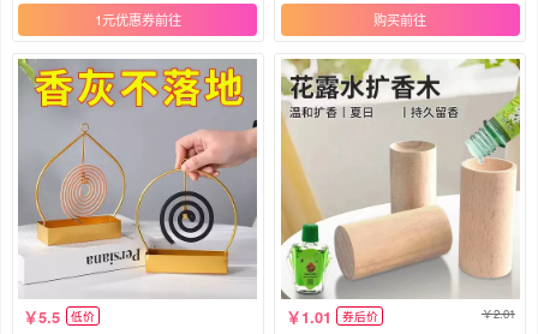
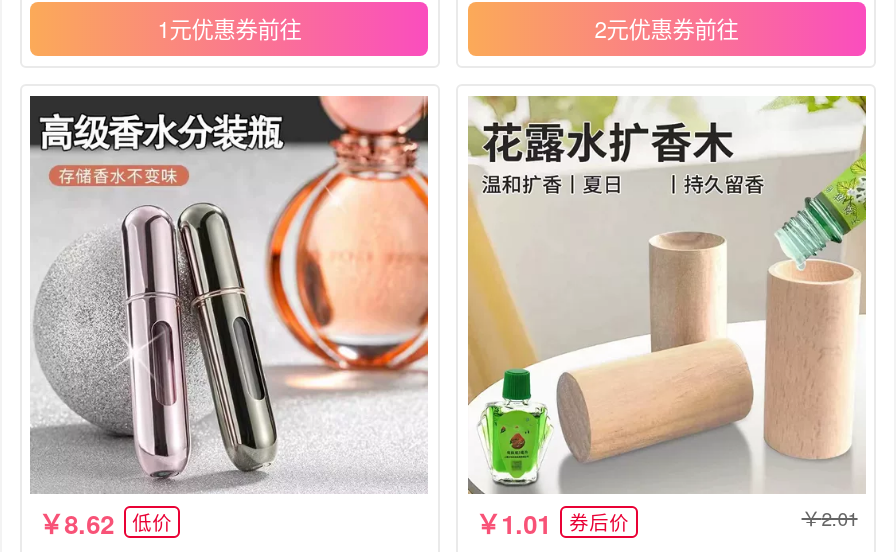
[374,9,400,29] 购买 -> [594,12,694,44] 2元优惠券
[17,58,258,328] [image] | 5.5 低价 -> [28,94,430,541] [image] | 8.62 低价

